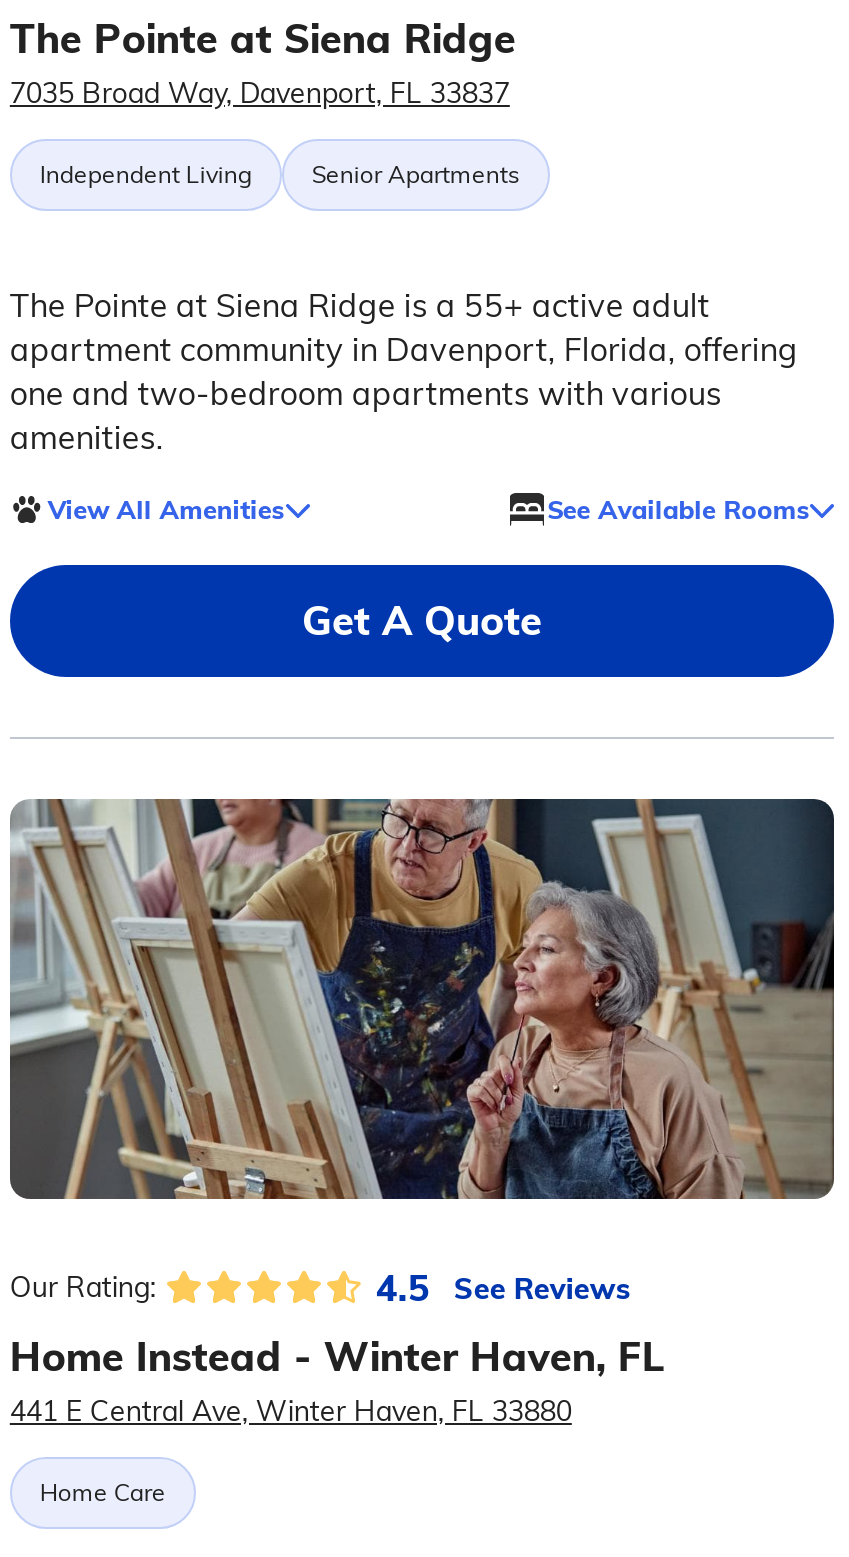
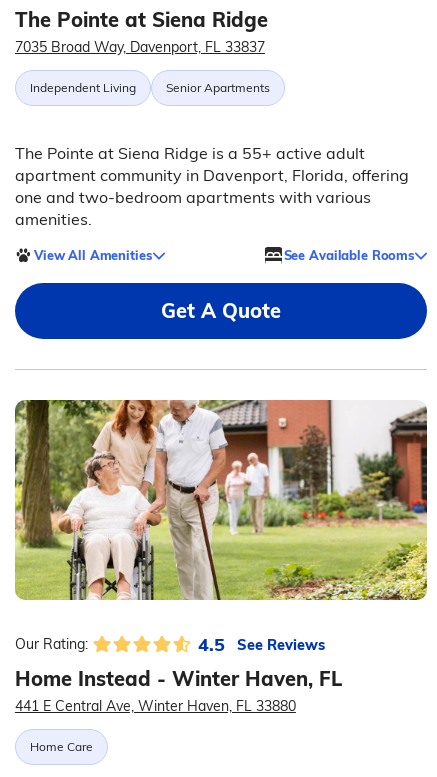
[8,797,836,1201] [image] -> [14,399,428,601] [image]

